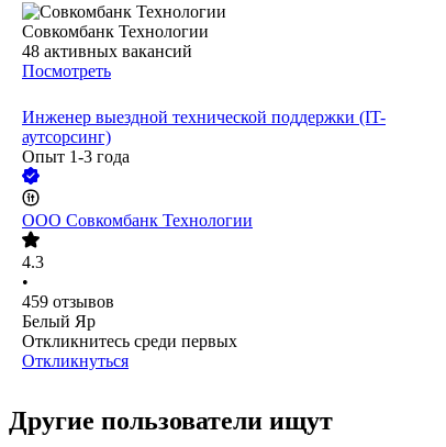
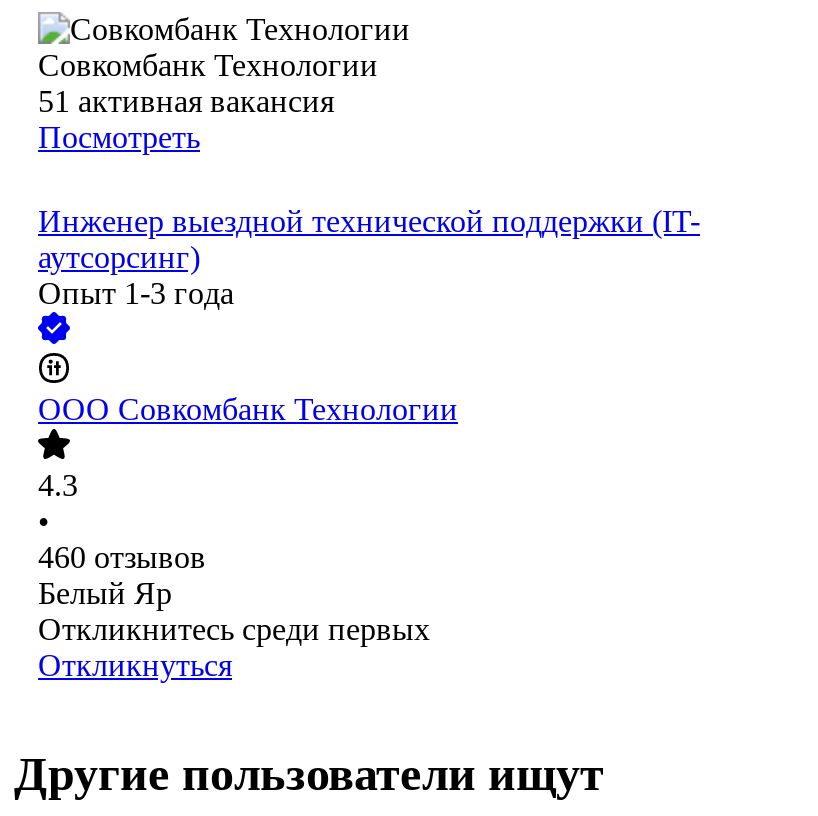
[22,42,192,61] 48 активных вакансий -> [38,85,334,119] 51 активная вакансия
[22,292,114,311] 459 отзывов -> [38,541,206,575] 460 отзывов

